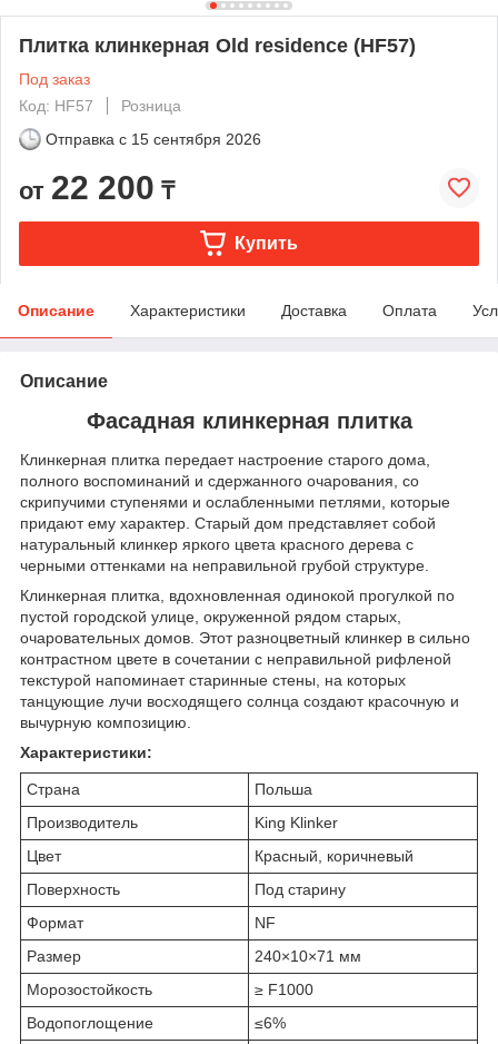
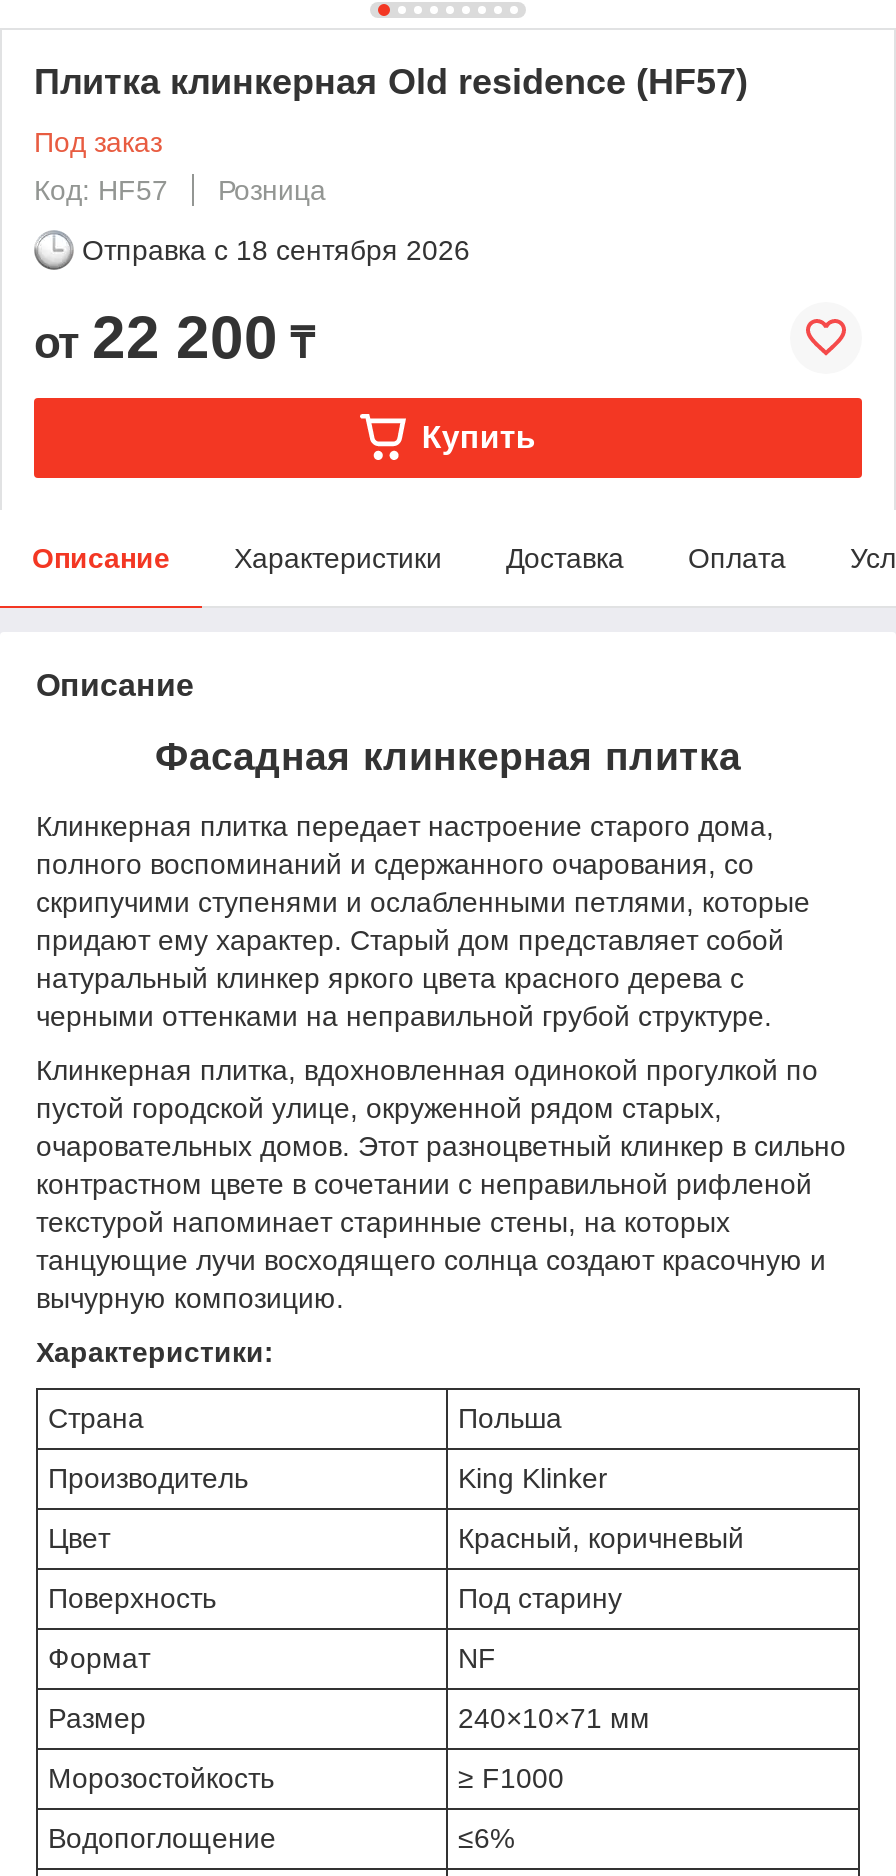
[46,130,261,148] Отправка с 15 сентября 2026 -> [82,234,470,266] Отправка с 18 сентября 2026

